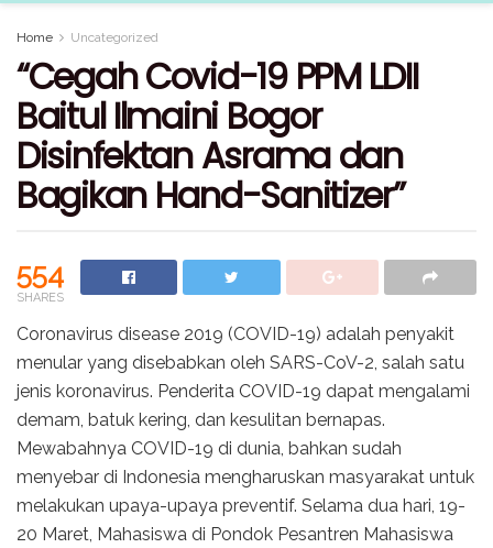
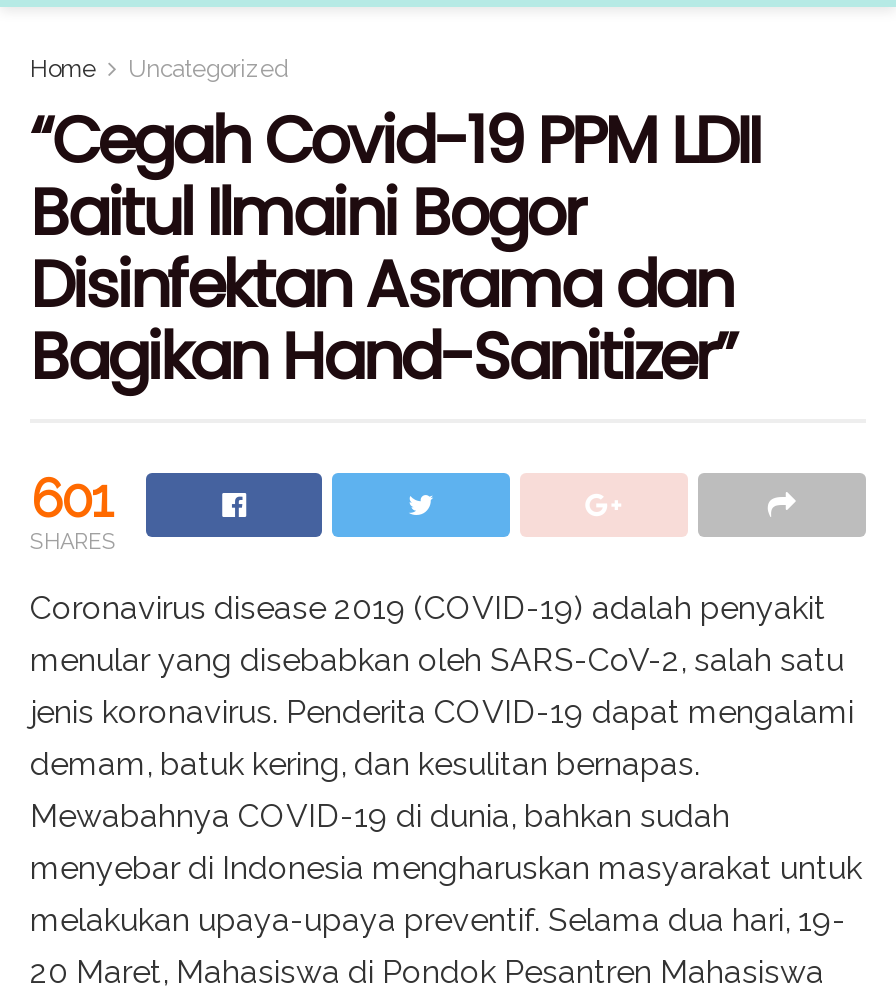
[17,257,64,290] 554 -> [31,469,115,529] 601

